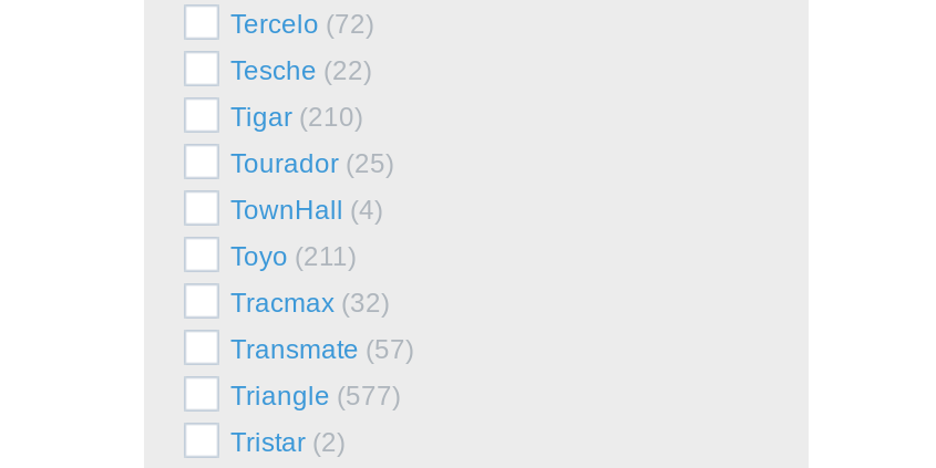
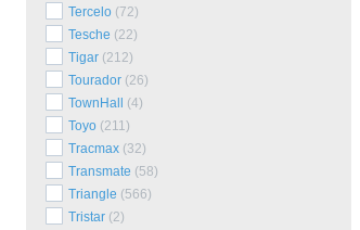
[230,102,363,133] Tigar (210) -> [68,50,133,65] Tigar (212)
[230,148,394,179] Tourador (25) -> [68,73,149,88] Tourador (26)
[230,334,414,365] Transmate (57) -> [68,164,158,179] Transmate (58)
[230,381,401,412] Triangle (577) -> [68,187,152,202] Triangle (566)

